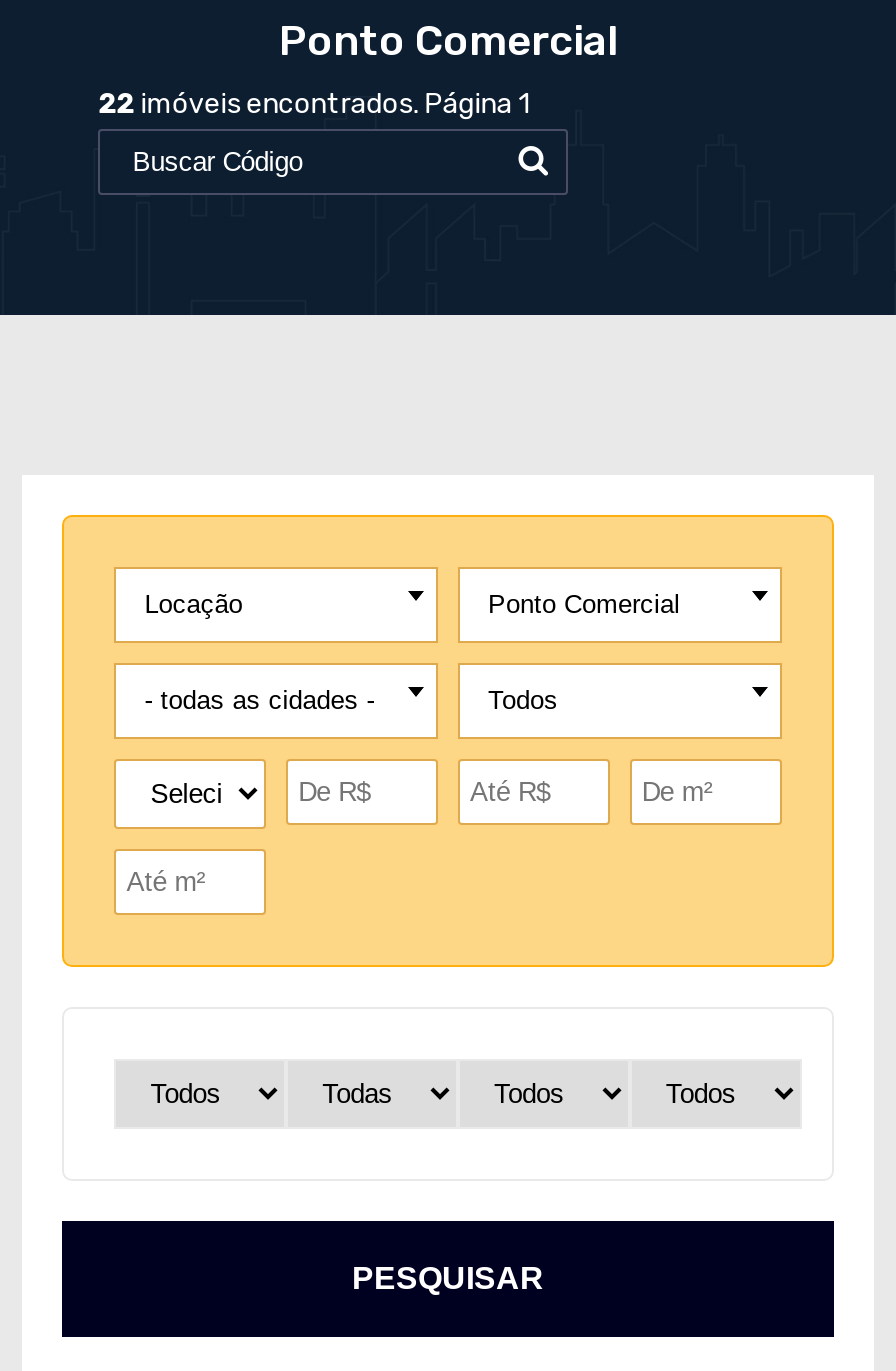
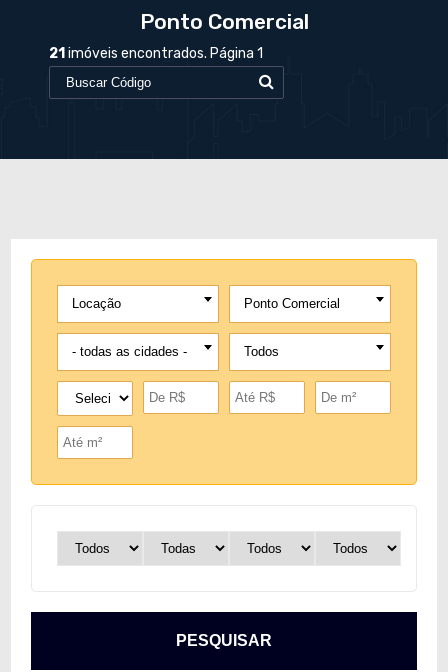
[98,87,530,121] 22 imóveis encontrados. Página 1 -> [49,45,263,62] 21 imóveis encontrados. Página 1

